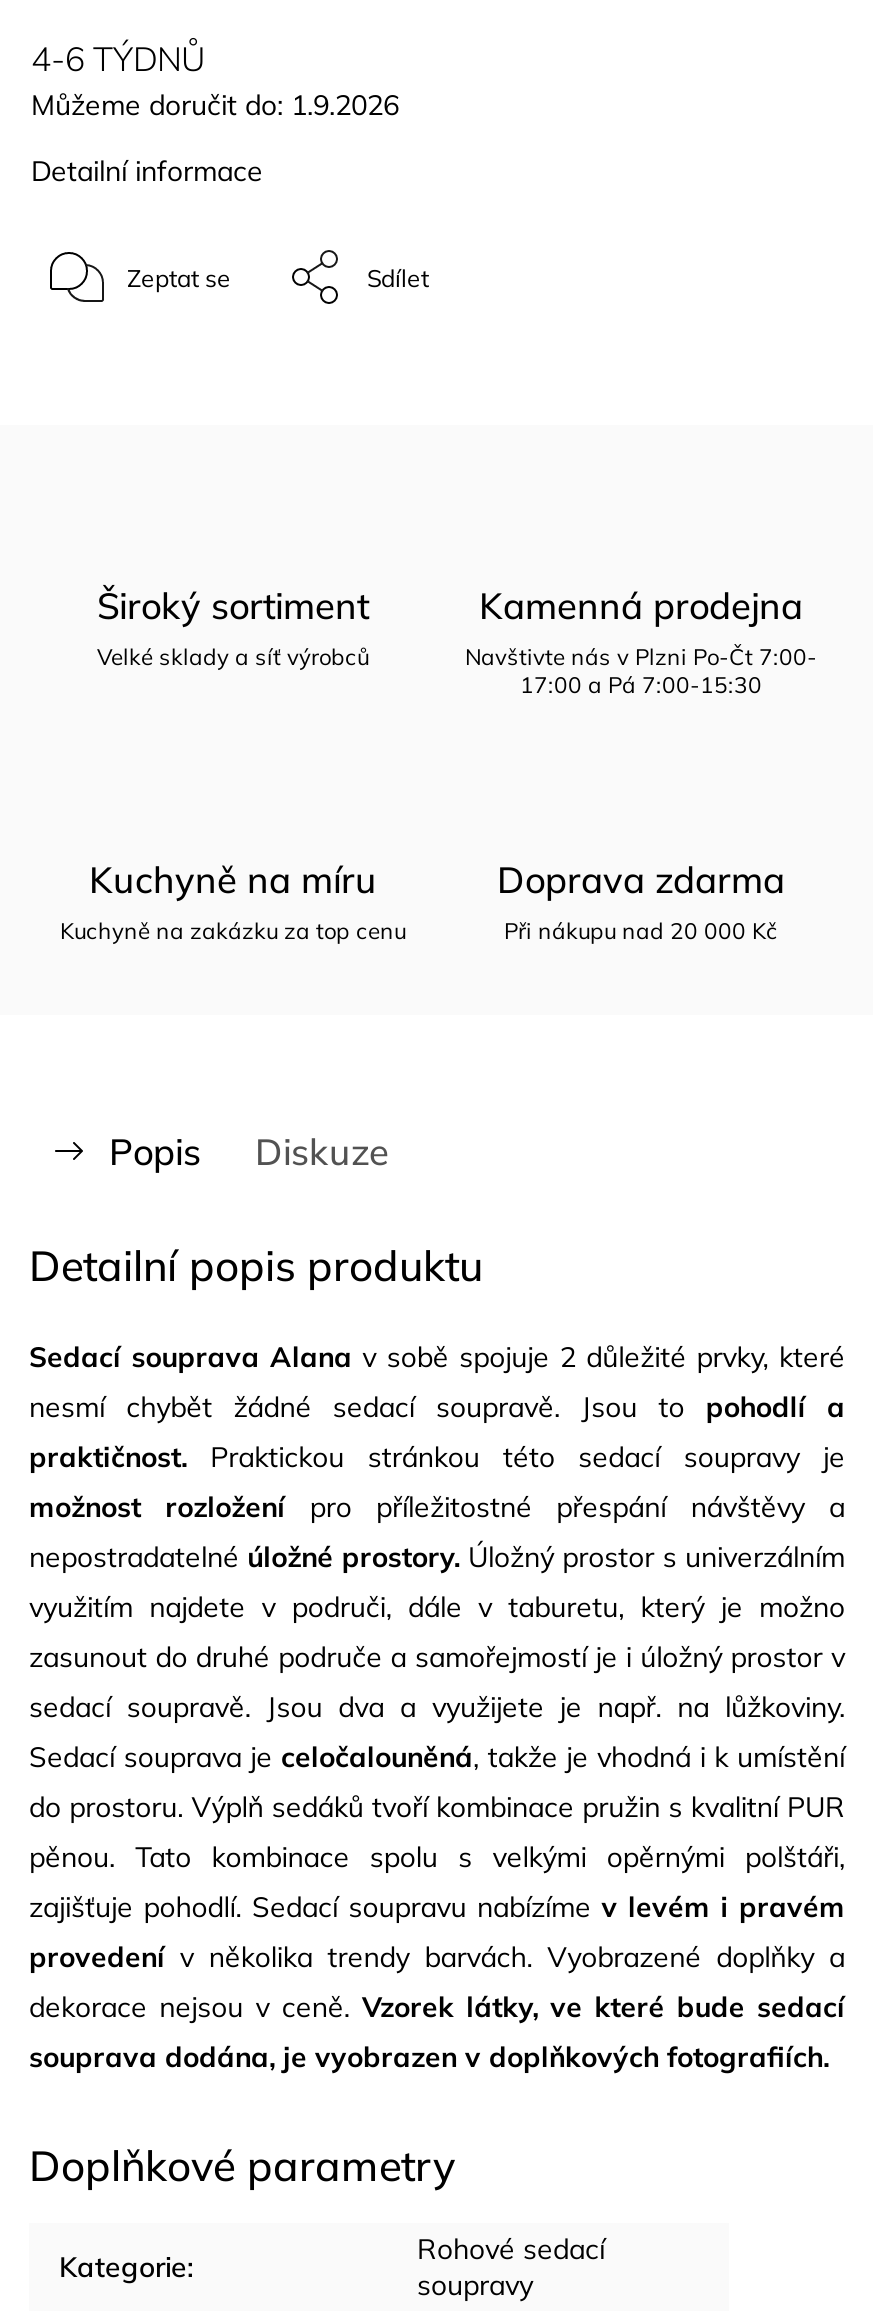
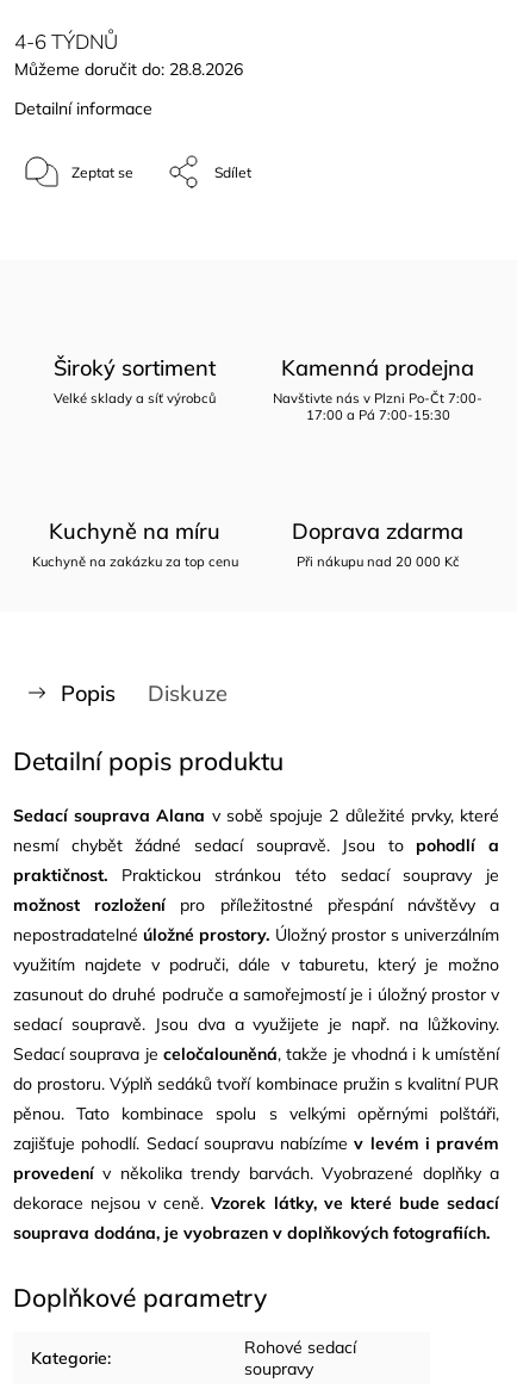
[31,86,399,122] Můžeme doručit do: 1.9.2026 -> [14,58,243,79] Můžeme doručit do: 28.8.2026

